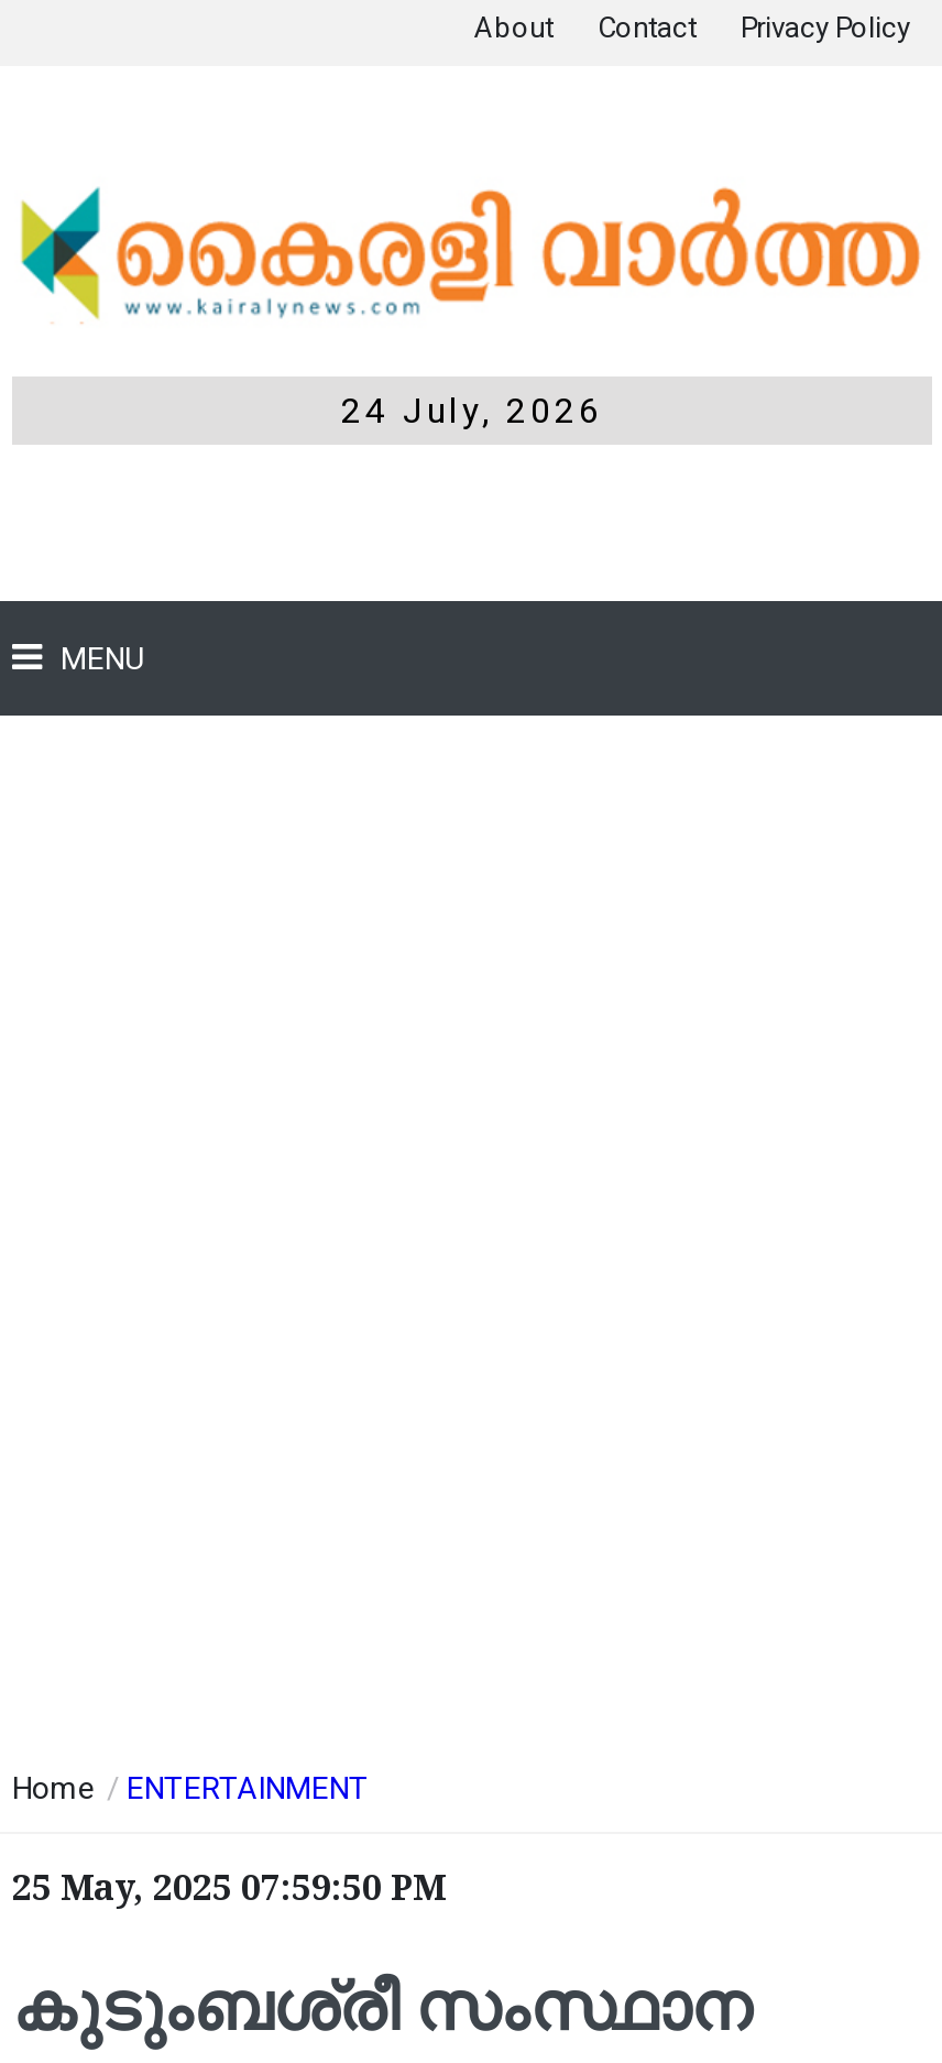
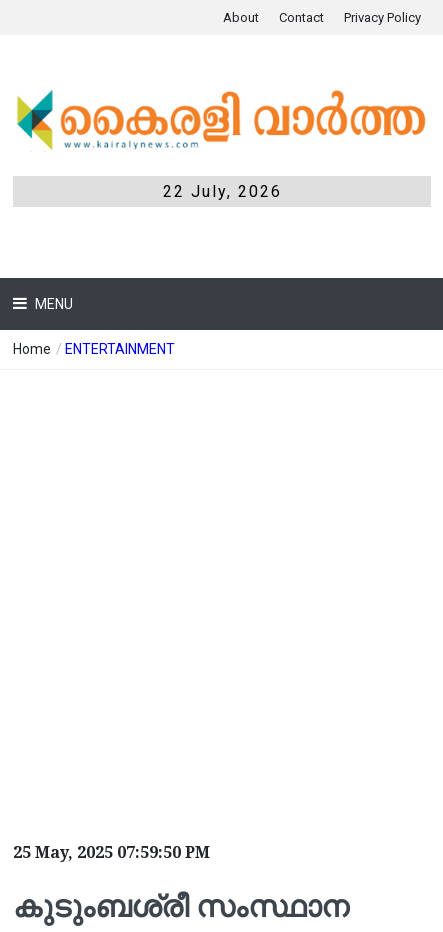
[341,391,603,433] 24 July, 2026 -> [162,182,281,201] 22 July, 2026
moved [12,1771,369,1807] -> [13,341,175,357]: Home / ENTERTAINMENT

